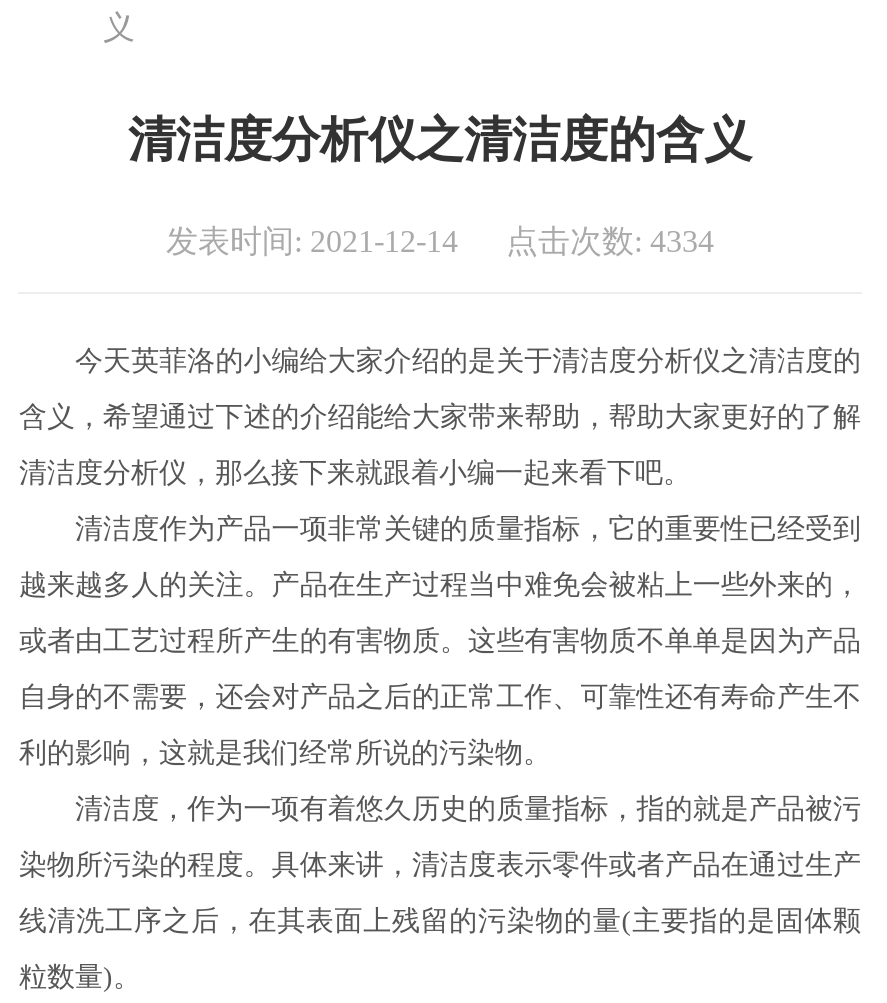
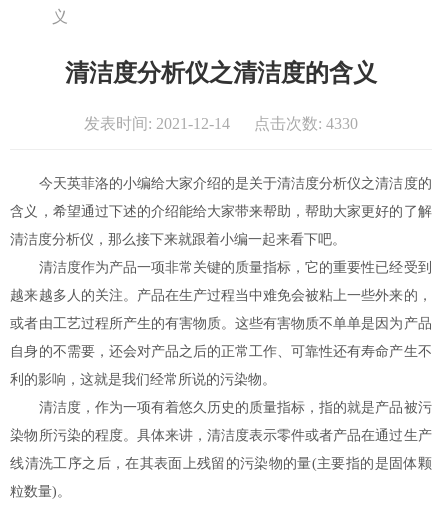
[166,224,714,258] 发表时间: 2021-12-14 点击次数: 4334 -> [84,115,358,132] 发表时间: 2021-12-14 点击次数: 4330

